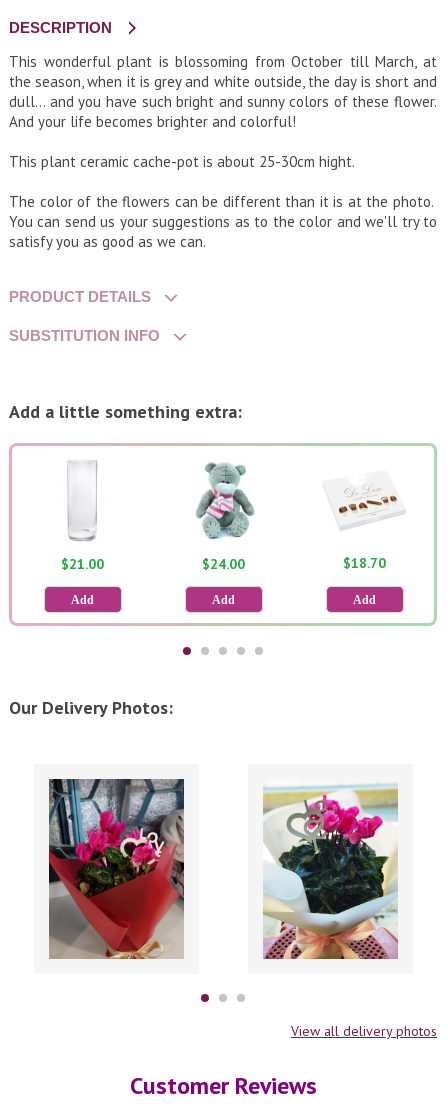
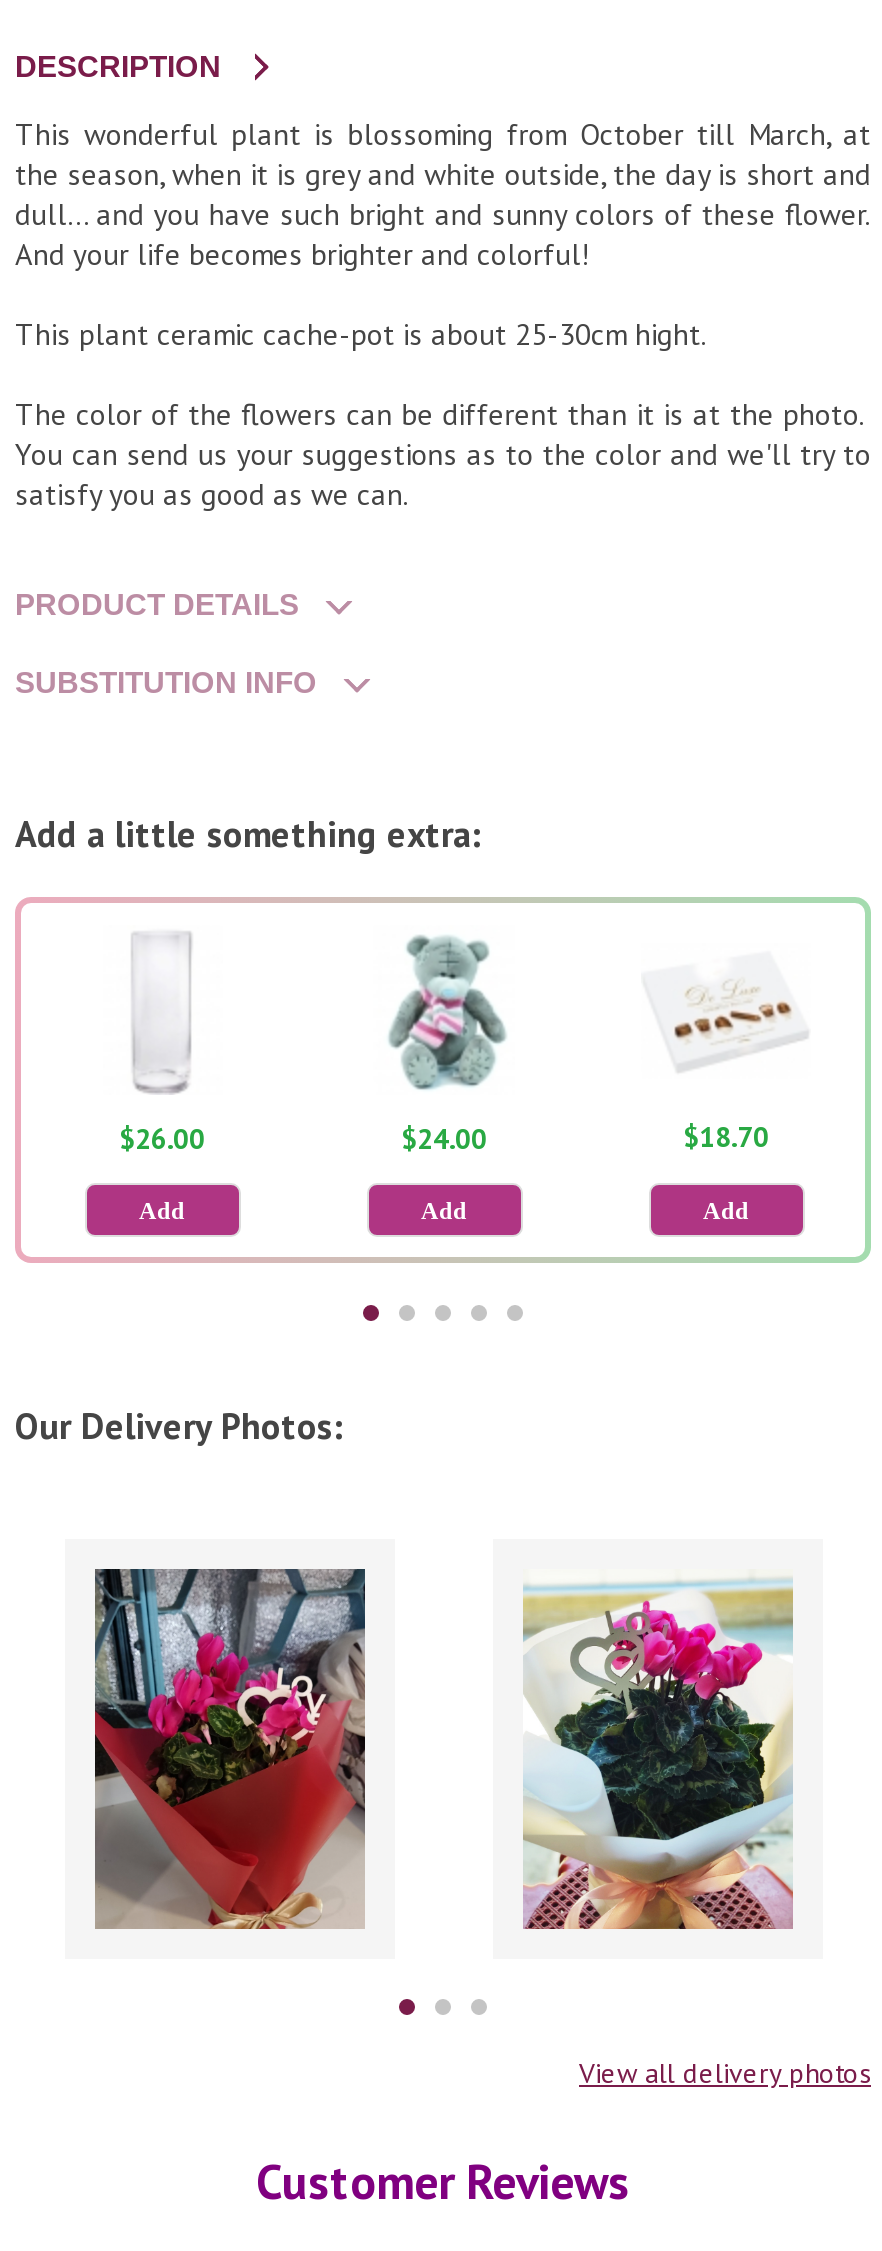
[61,555,104,573] $21.00 -> [119,1121,205,1157] $26.00

